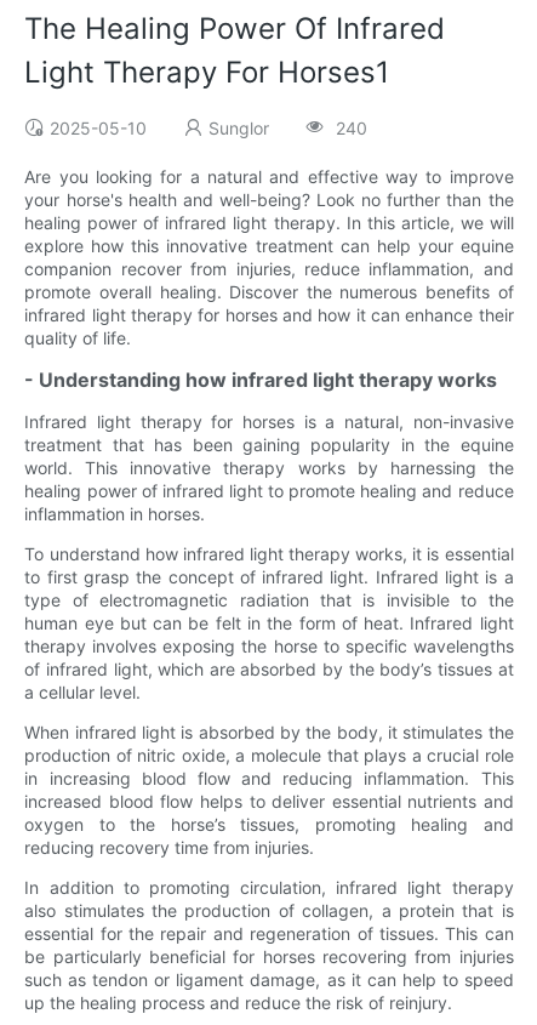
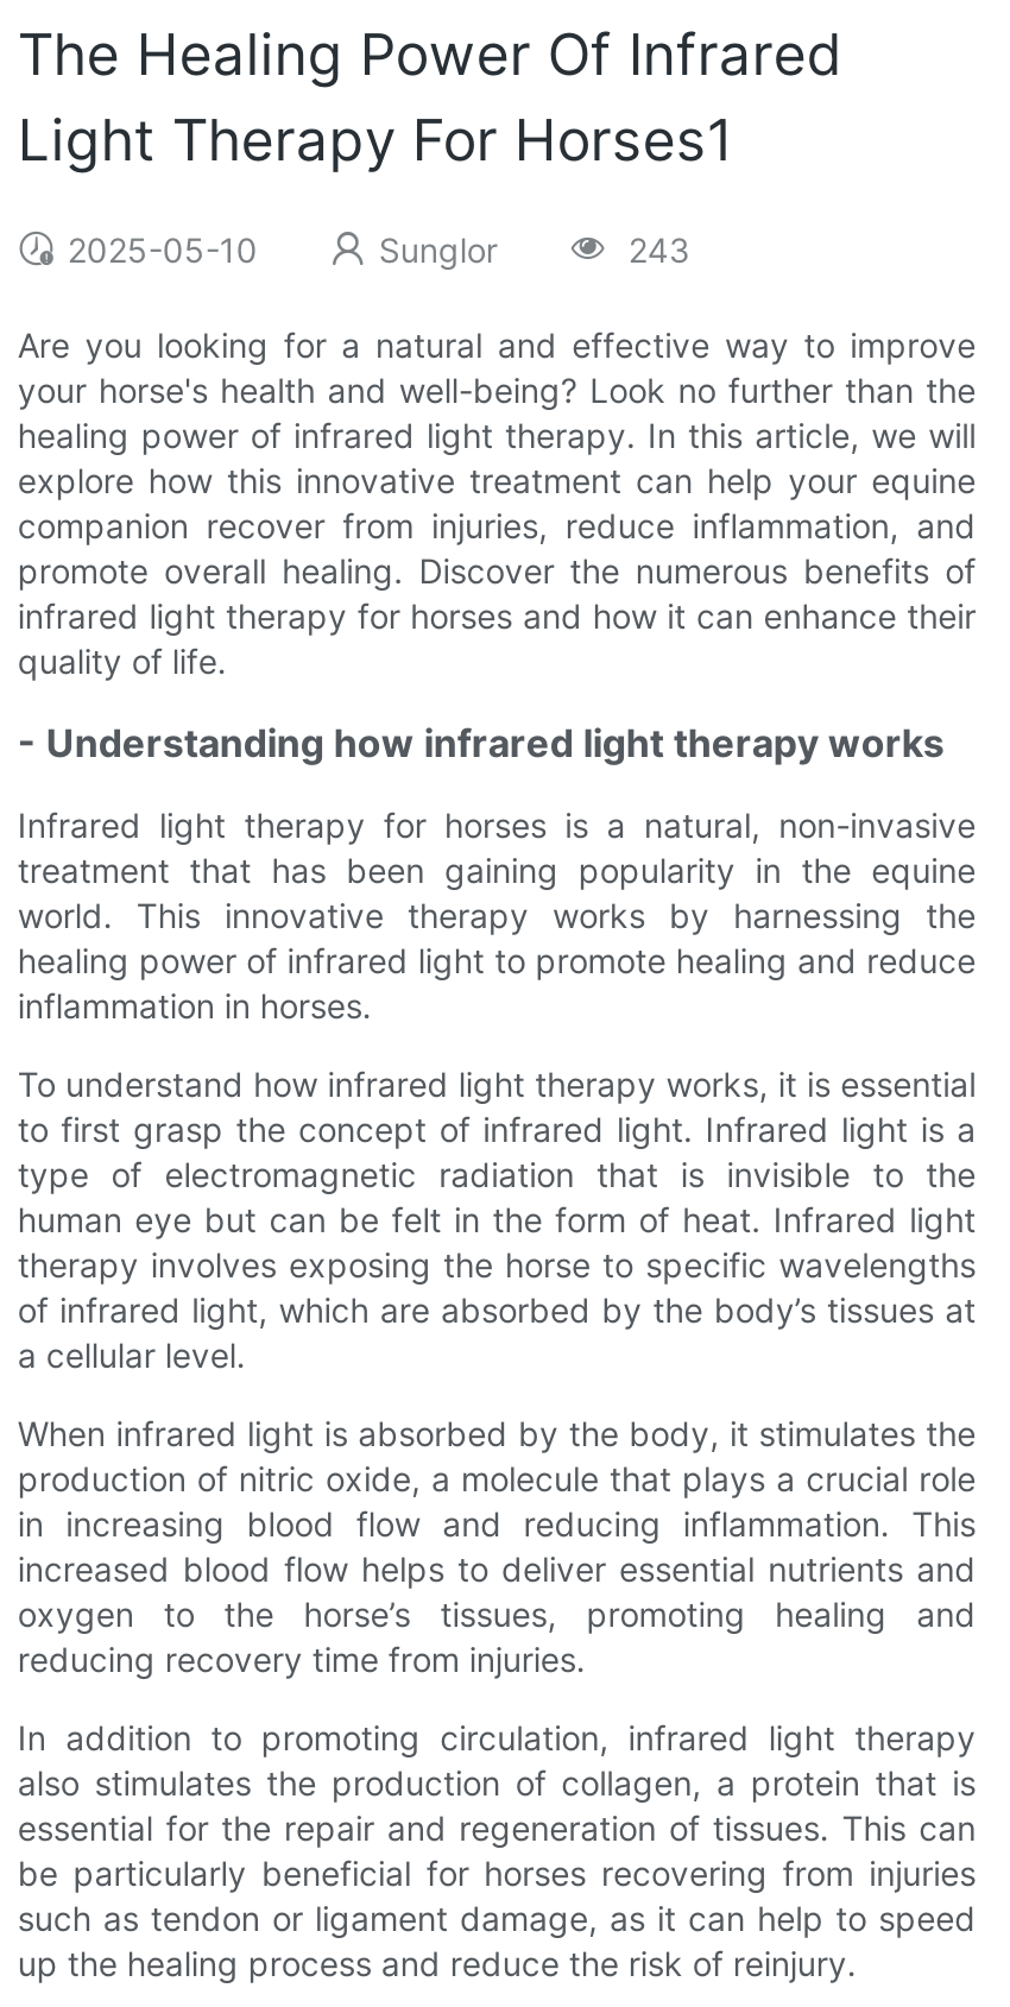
[336,118,368,139] 240 -> [628,230,690,271] 243

